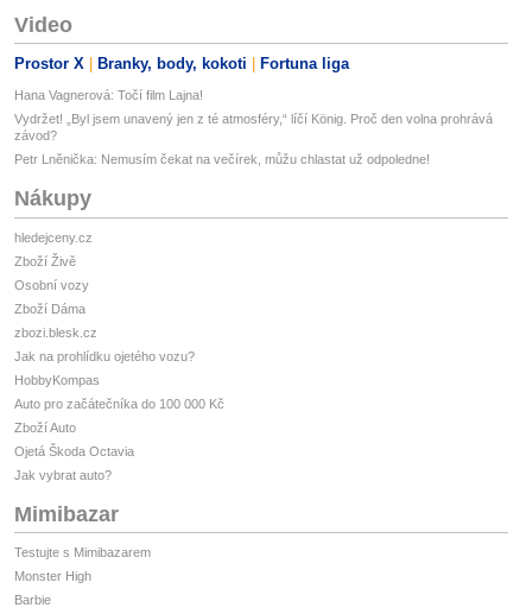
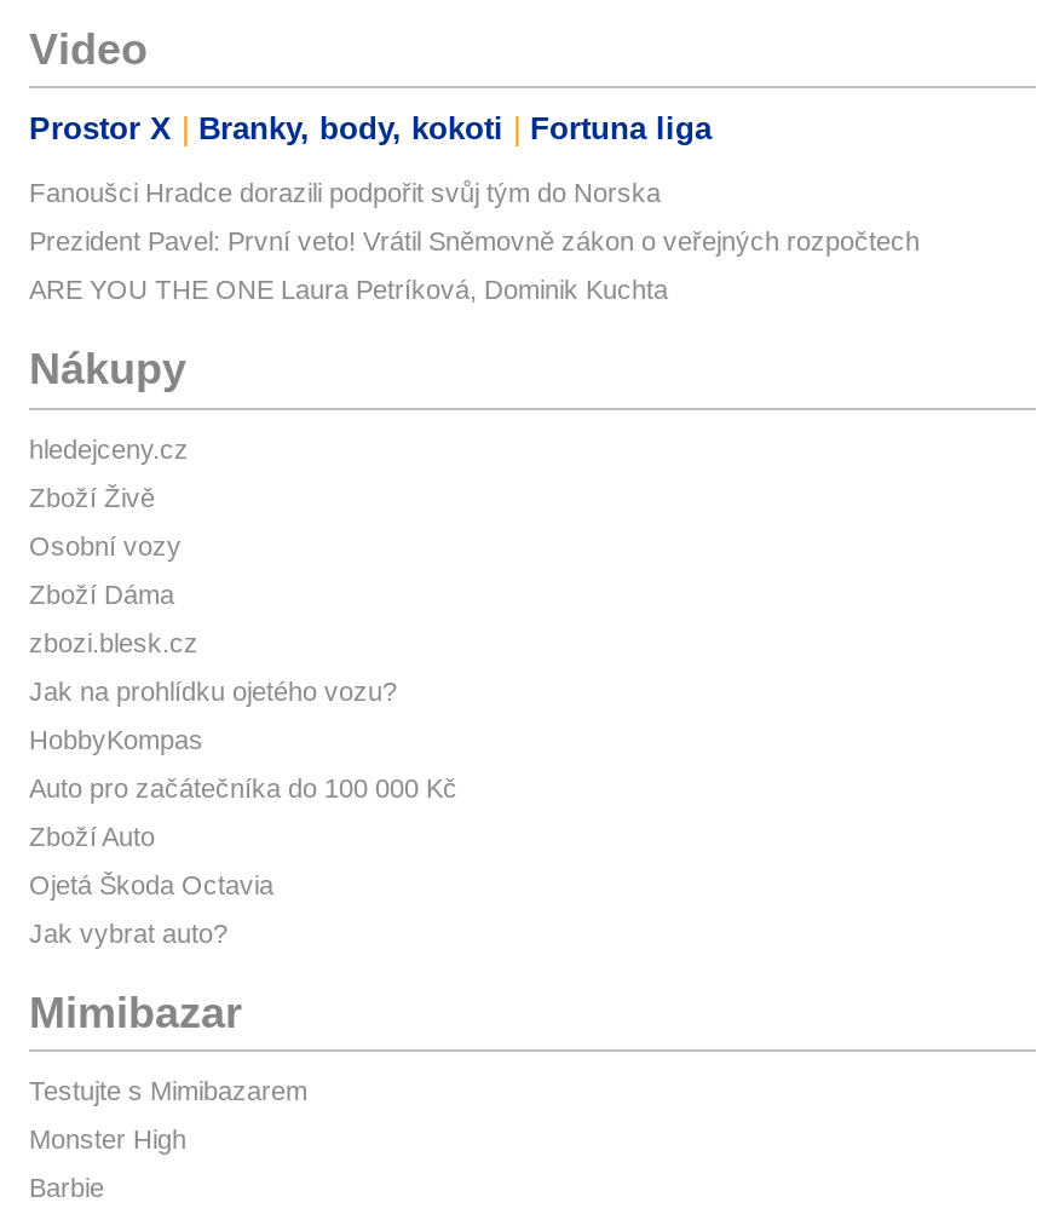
[14,88,203,102] Hana Vagnerová: Točí film Lajna! -> [29,178,661,207] Fanoušci Hradce dorazili podpořit svůj tým do Norska
[14,112,493,143] Vydržet! „Byl jsem unavený jen z té atmosféry,“ líčí König. Proč den volna prohrává | závod? -> [29,227,920,256] Prezident Pavel: První veto! Vrátil Sněmovně zákon o veřejných rozpočtech
[14,152,430,166] Petr Lněnička: Nemusím čekat na večírek, můžu chlastat už odpoledne! -> [29,275,668,304] ARE YOU THE ONE Laura Petríková, Dominik Kuchta

